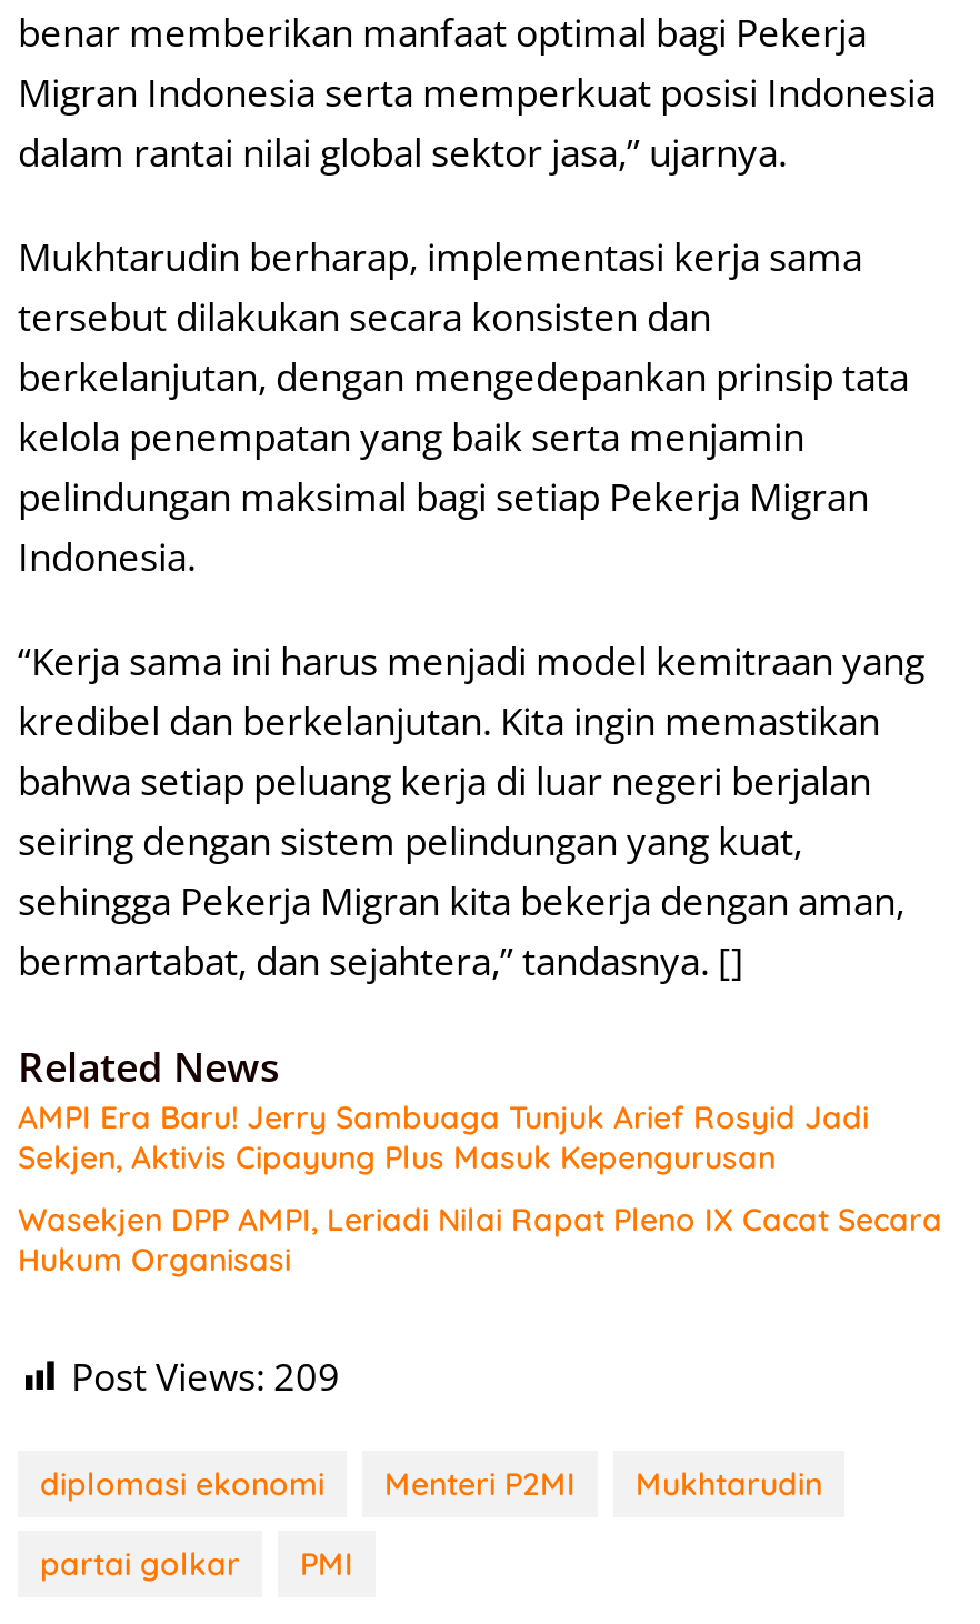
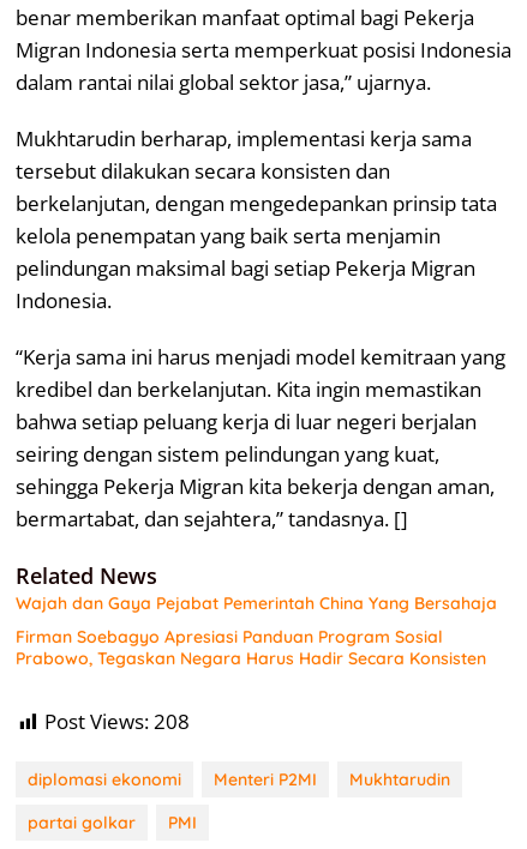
[18,1098,869,1178] AMPI Era Baru! Jerry Sambuaga Tunjuk Arief Rosyid Jadi | Sekjen, Aktivis Cipayung Plus Masuk Kepengurusan -> [16,593,497,614] Wajah dan Gaya Pejabat Pemerintah China Yang Bersahaja
[18,1200,942,1280] Wasekjen DPP AMPI, Leriadi Nilai Rapat Pleno IX Cacat Secara | Hukum Organisasi -> [16,626,486,669] Firman Soebagyo Apresiasi Panduan Program Sosial | Prabowo, Tegaskan Negara Harus Hadir Secara Konsisten
[71,1351,340,1402] Post Views: 209 -> [44,708,190,735] Post Views: 208

